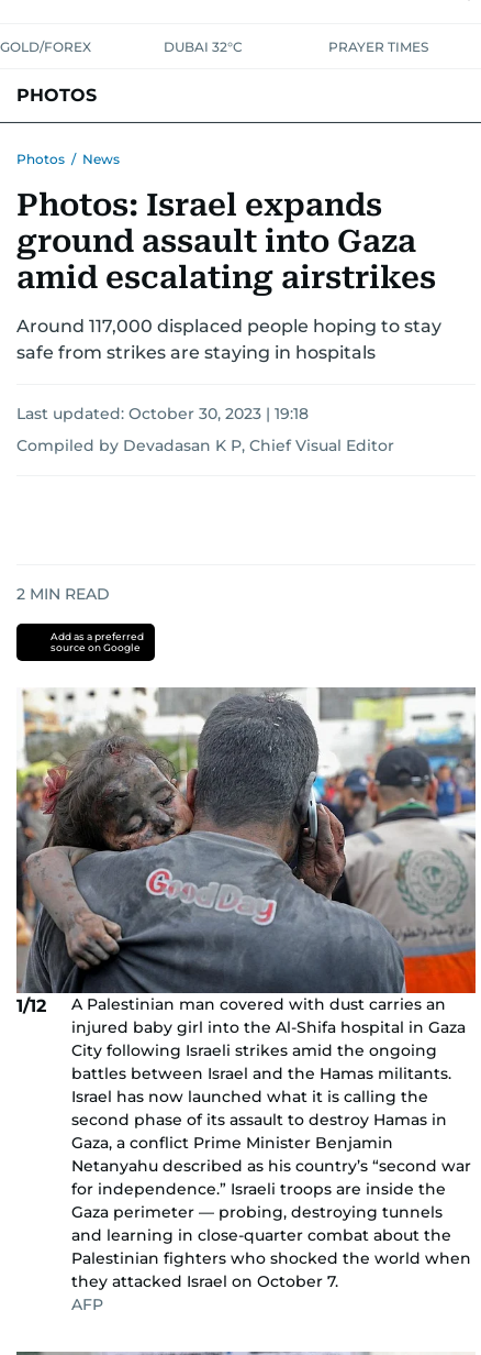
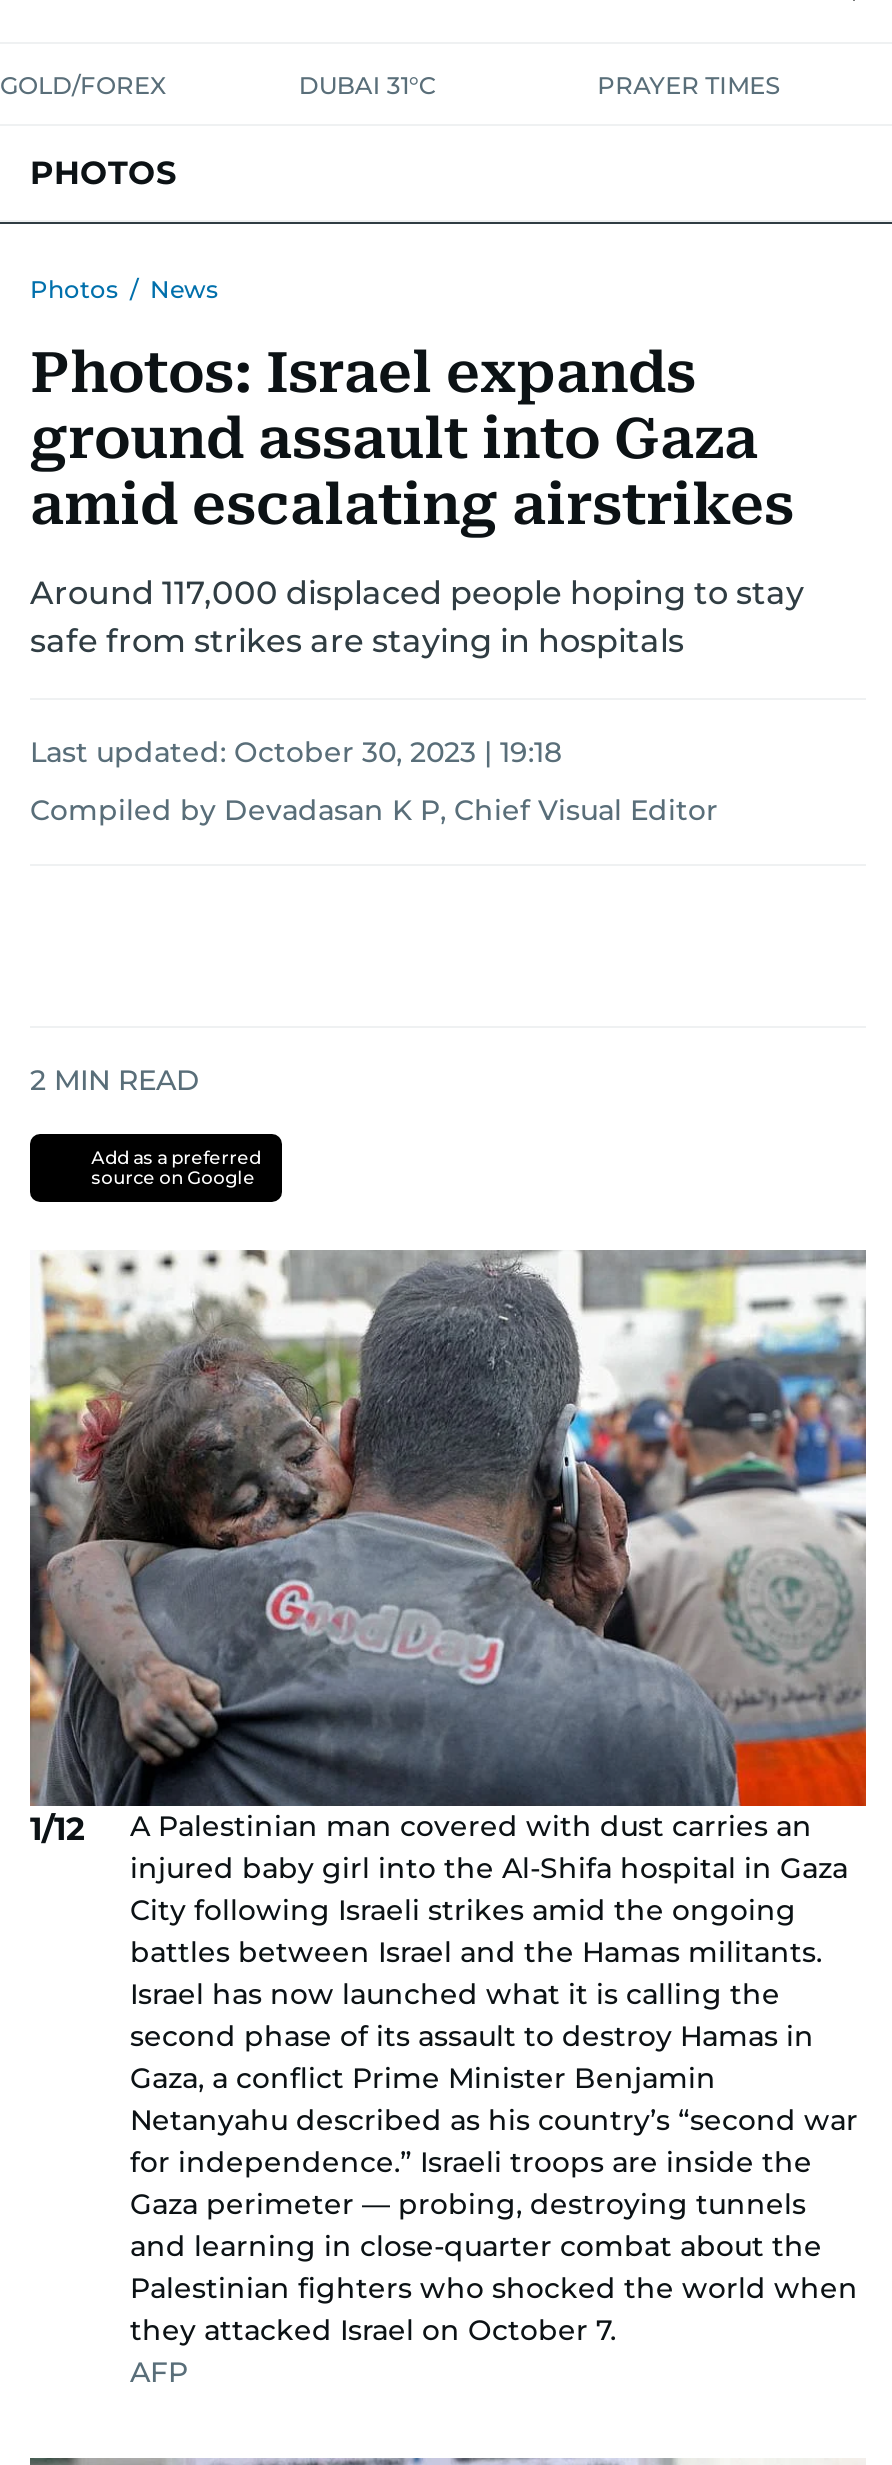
[164,38,243,55] DUBAI 32°C -> [299,70,437,100] DUBAI 31°C

